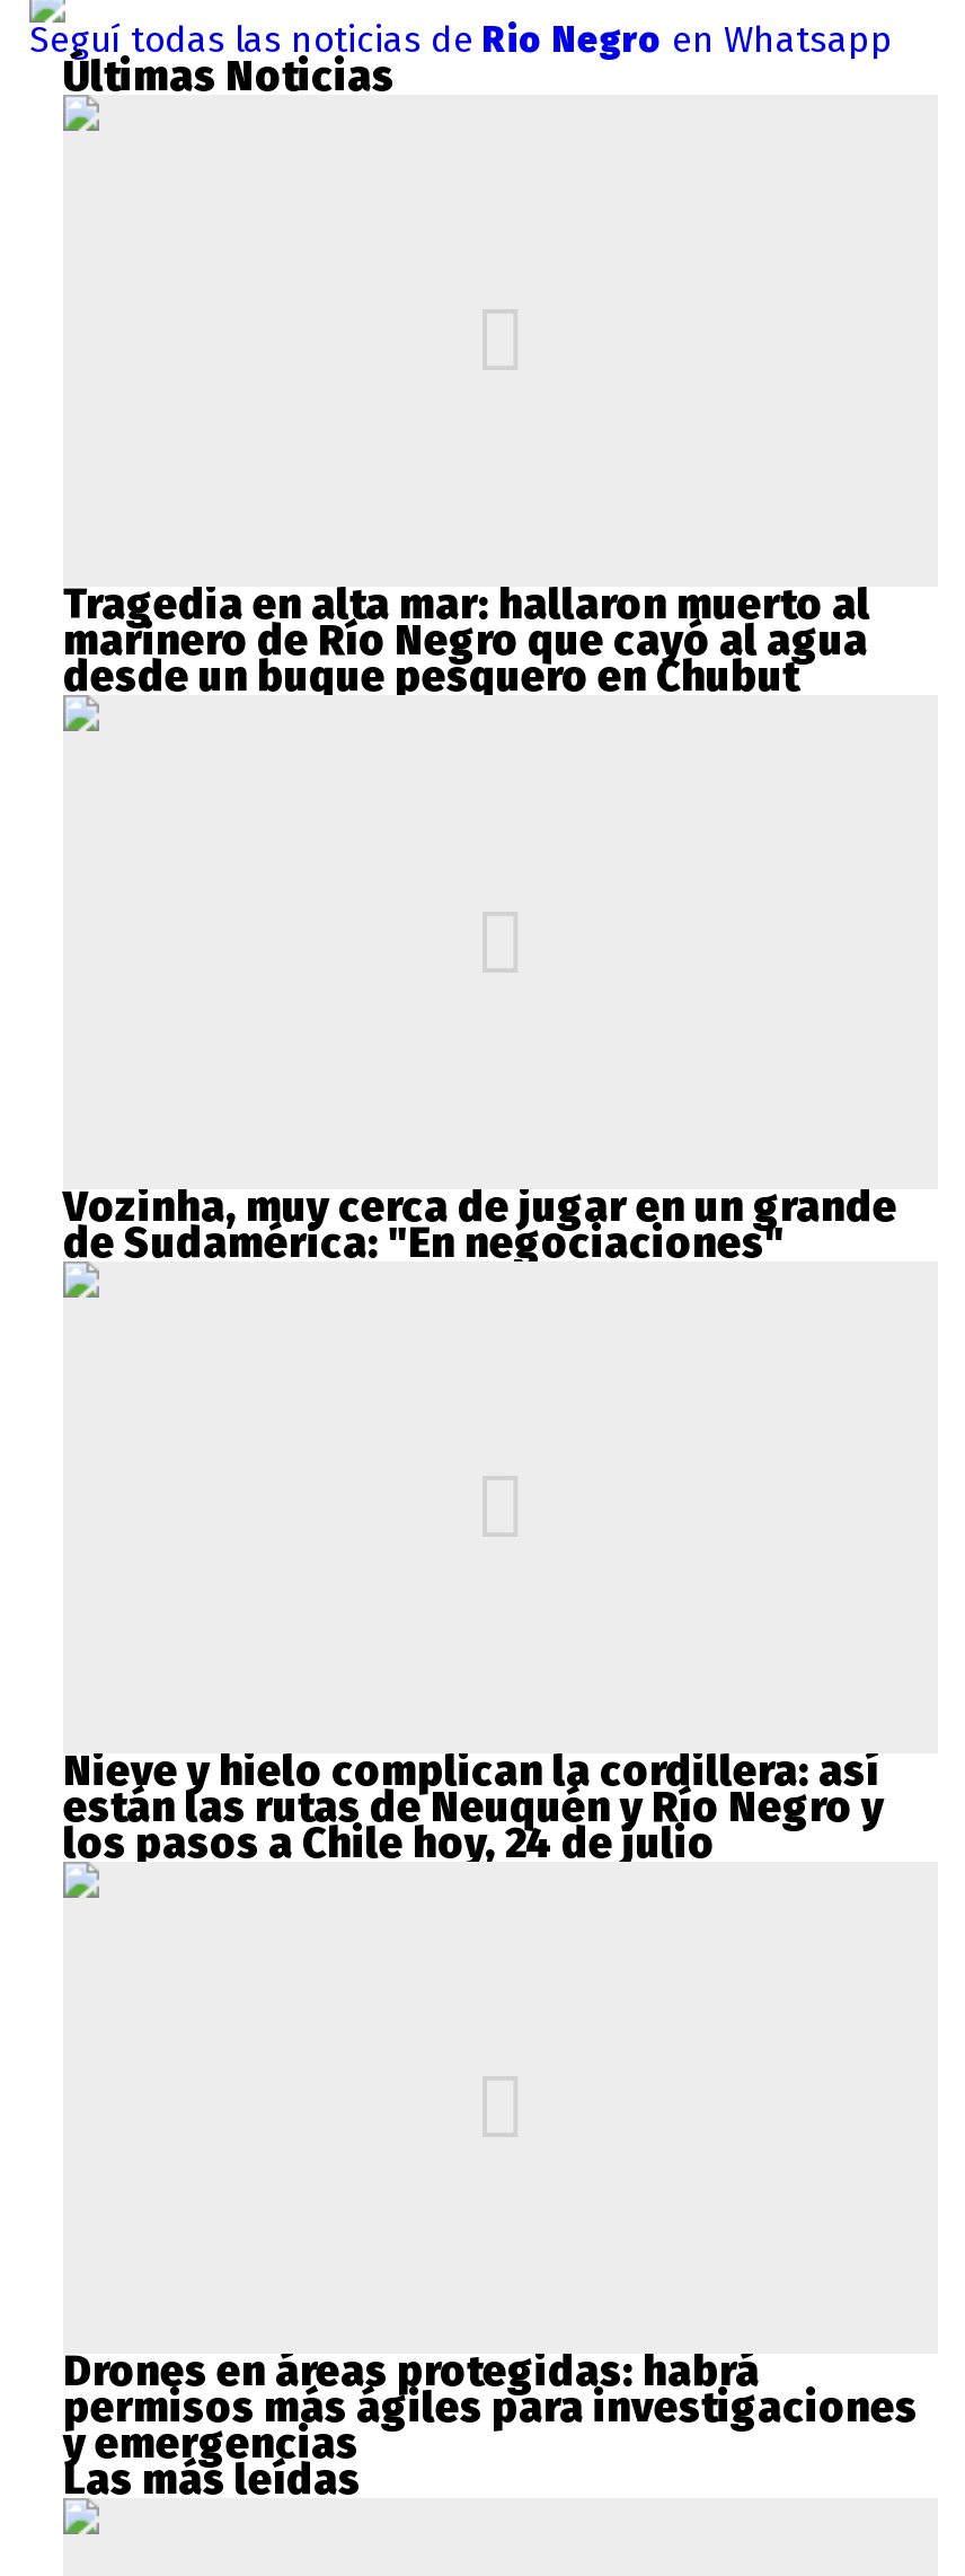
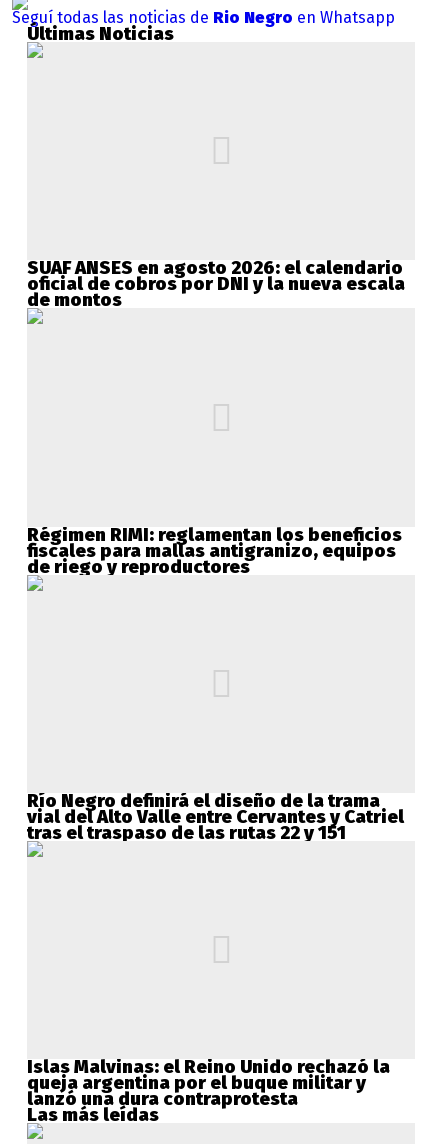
[63,581,870,703] Tragedia en alta mar: hallaron muerto al | marinero de Río Negro que cayó al agua | desde un buque pesquero en Chubut -> [27,257,405,311] SUAF ANSES en agosto 2026: el calendario | oficial de cobros por DNI y la nueva escala | de montos
[63,1182,897,1267] Vozinha, muy cerca de jugar en un grande | de Sudamérica: "En negociaciones" -> [27,524,402,578] Régimen RIMI: reglamentan los beneficios | fiscales para mallas antigranizo, equipos | de riego y reproductores
[63,1746,884,1868] Nieve y hielo complican la cordillera: así | están las rutas de Neuquén y Río Negro y | los pasos a Chile hoy, 24 de julio -> [27,790,404,844] Río Negro definirá el diseño de la trama | vial del Alto Valle entre Cervantes y Catriel | tras el traspaso de las rutas 22 y 151
[63,2347,918,2469] Drones en áreas protegidas: habrá | permisos más ágiles para investigaciones | y emergencias -> [27,1056,390,1110] Islas Malvinas: el Reino Unido rechazó la | queja argentina por el buque militar y | lanzó una dura contraprotesta

